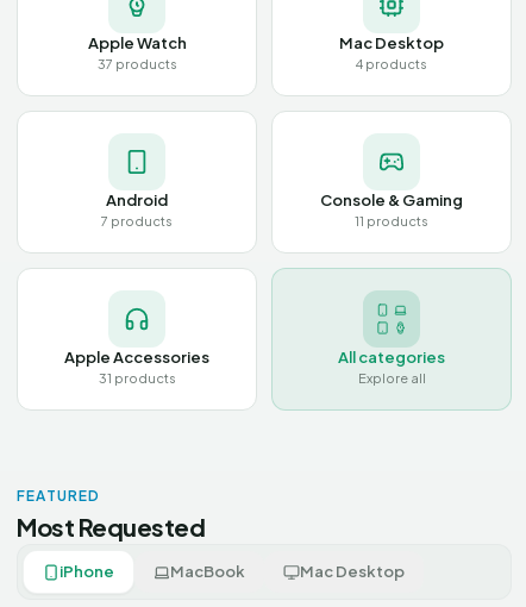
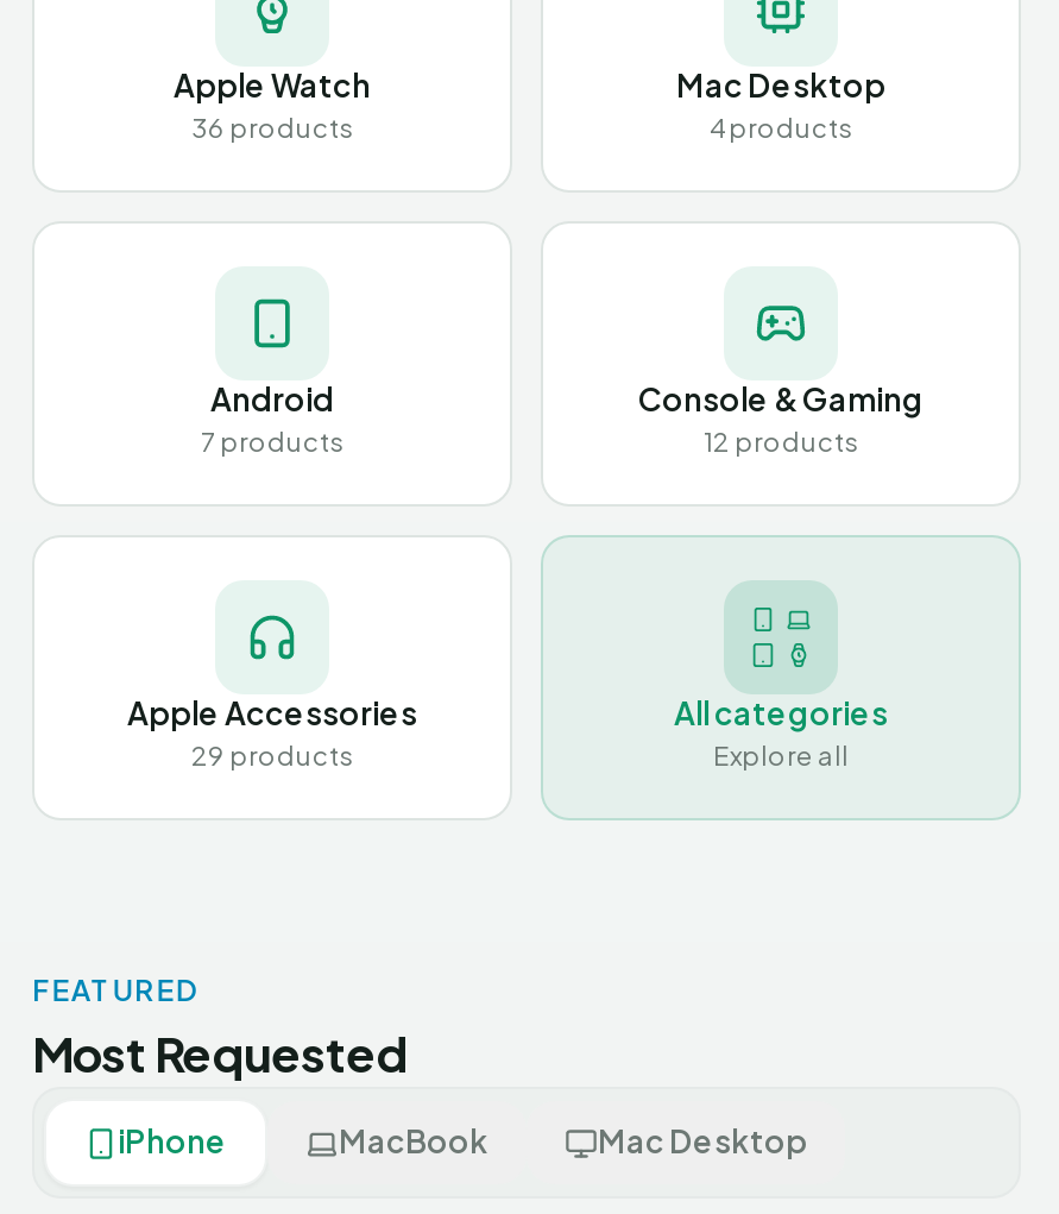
[97,56,177,71] 37 products -> [191,112,353,143] 36 products
[355,213,428,229] 11 products -> [704,426,858,457] 12 products
[98,370,176,386] 31 products -> [191,740,353,770] 29 products

